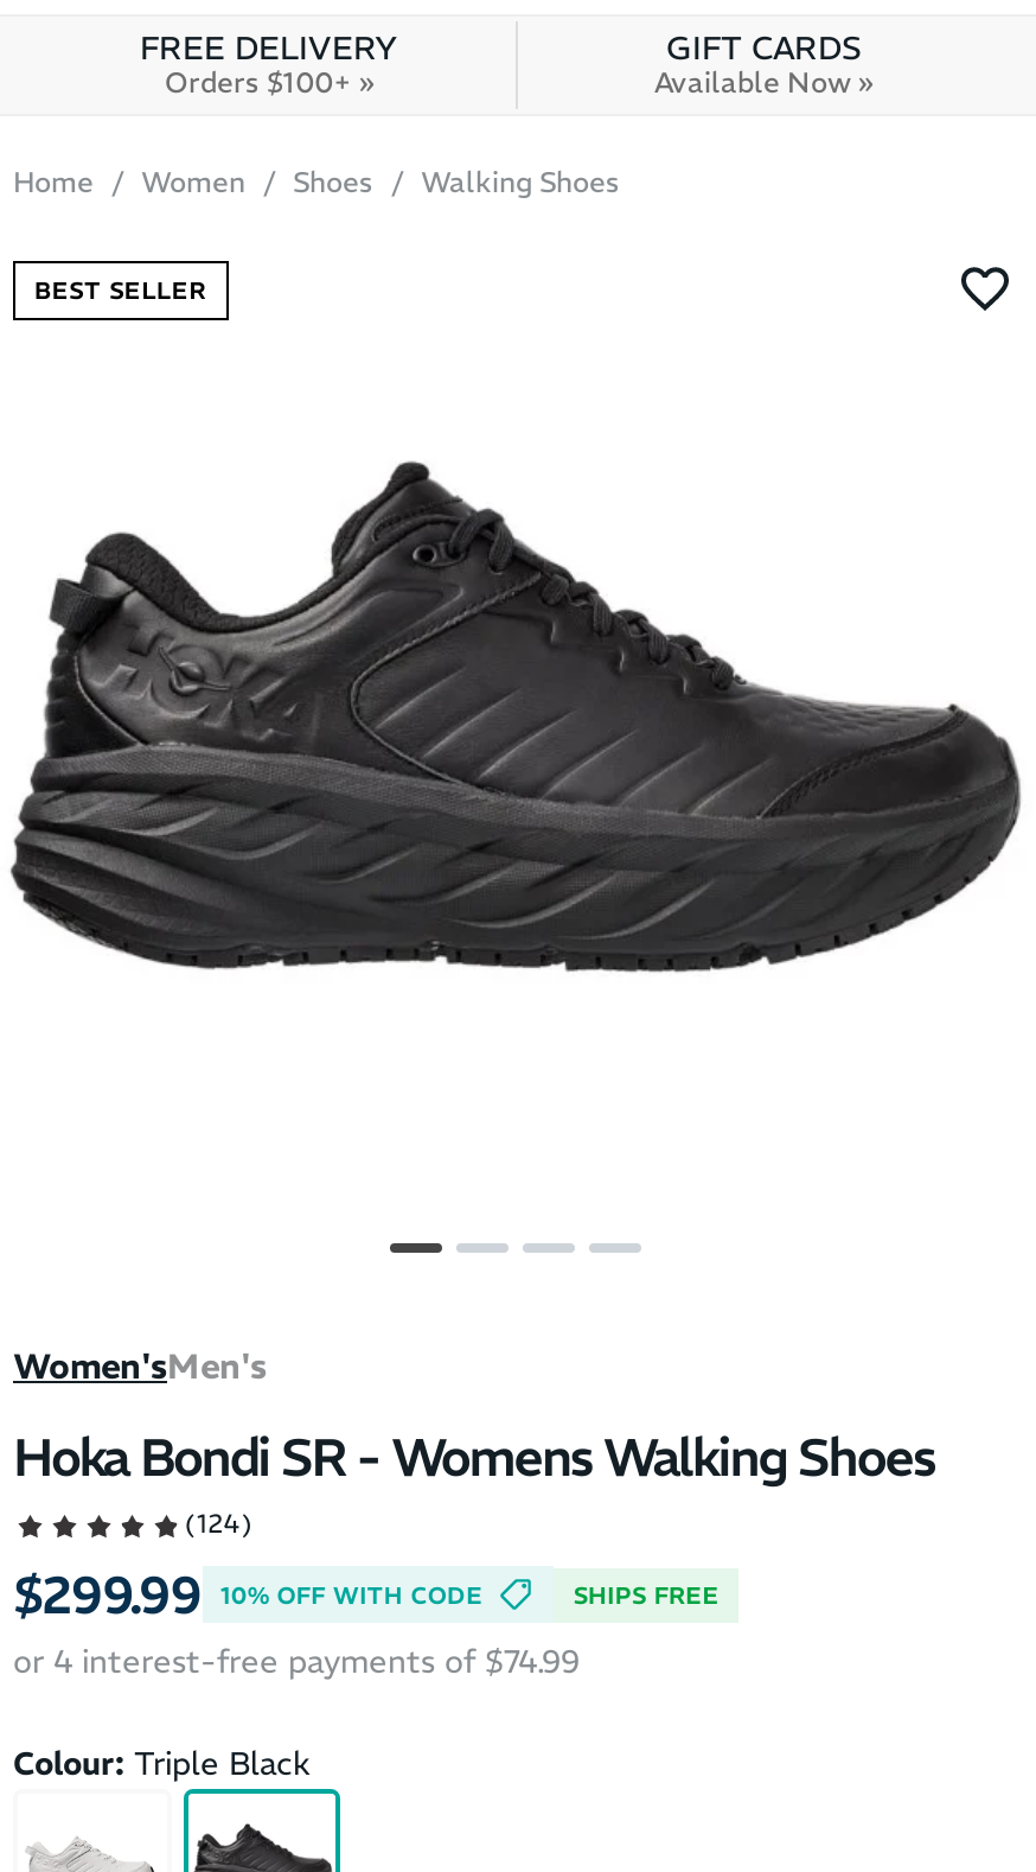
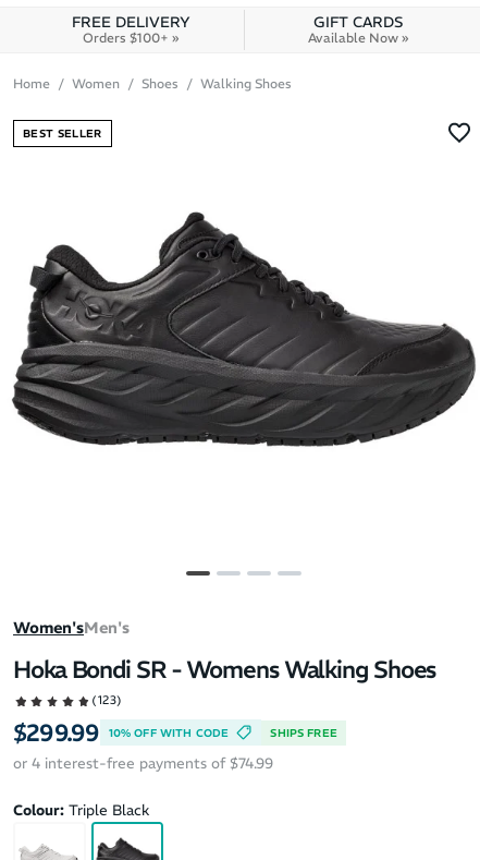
[184,1507,255,1541] (124) -> [92,692,123,708] (123)

